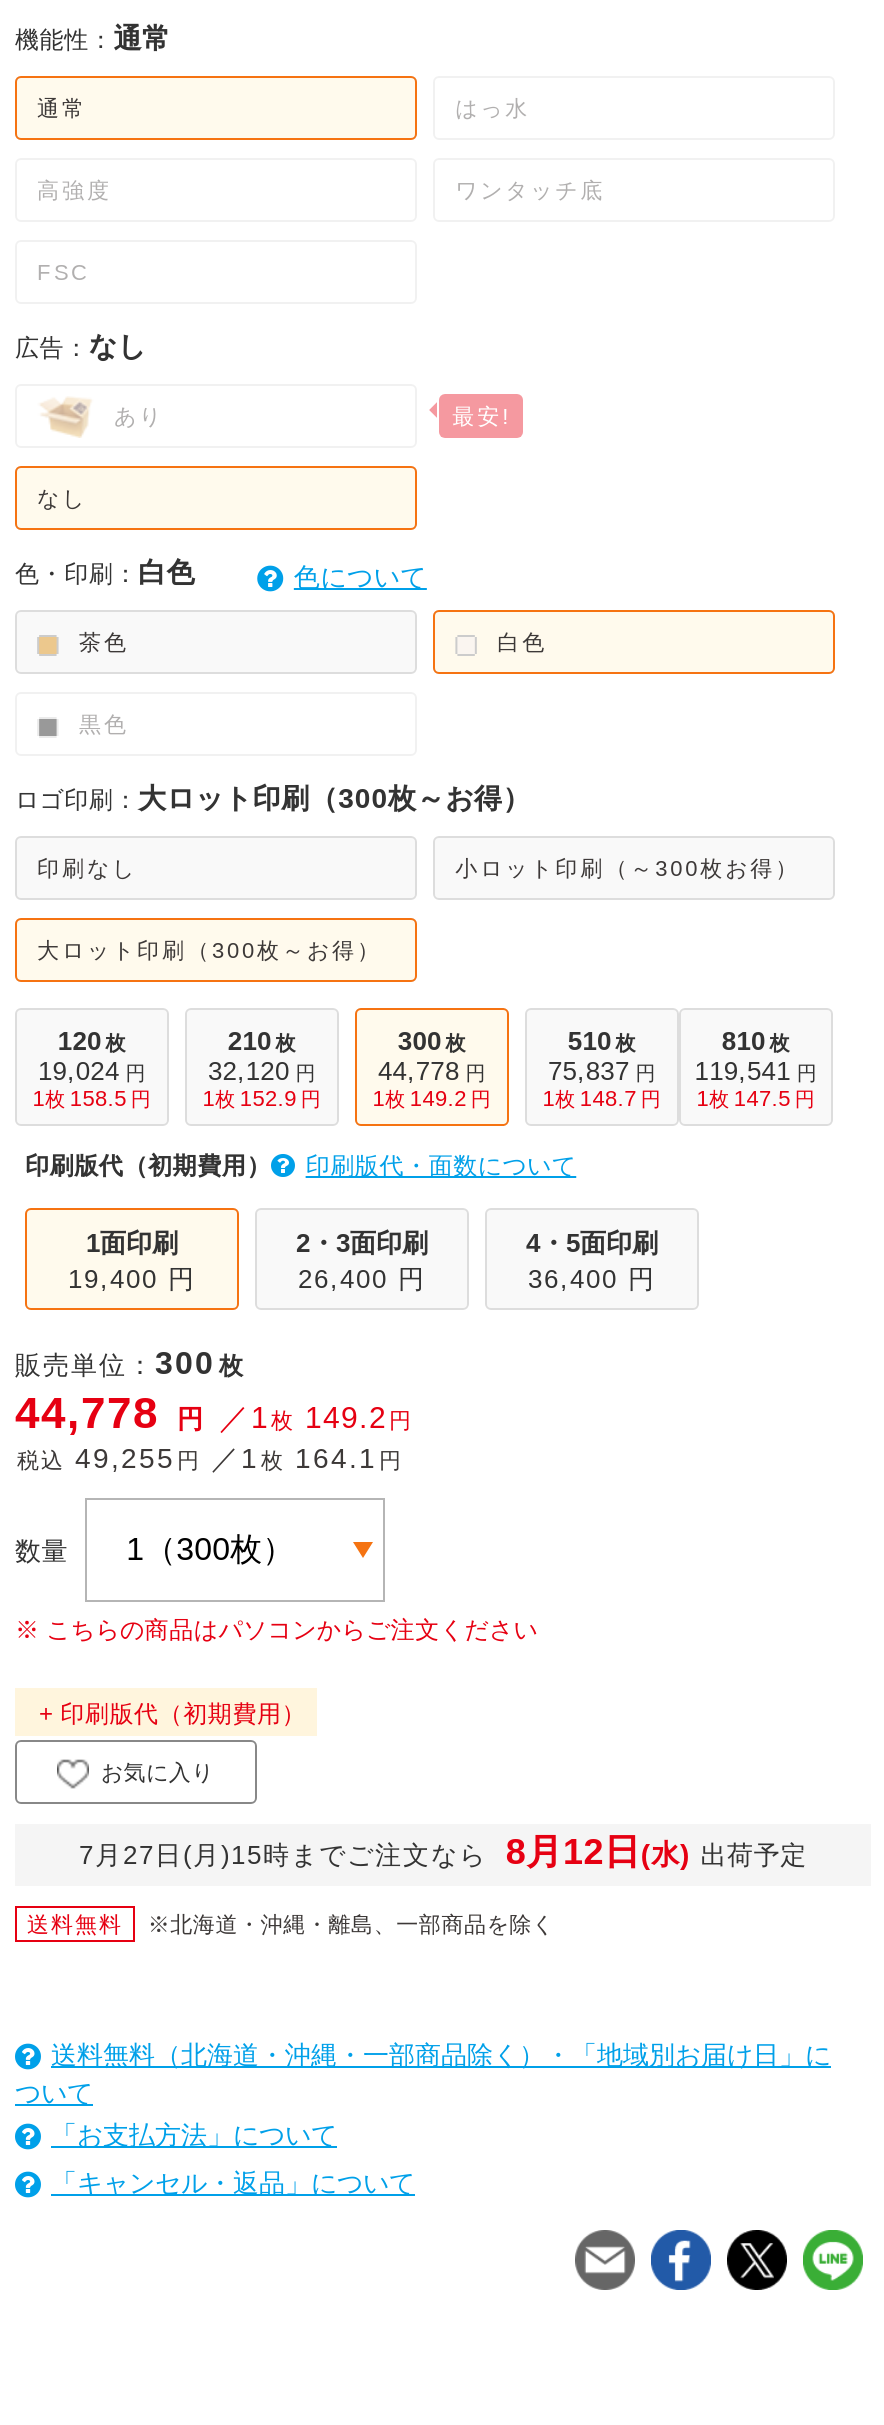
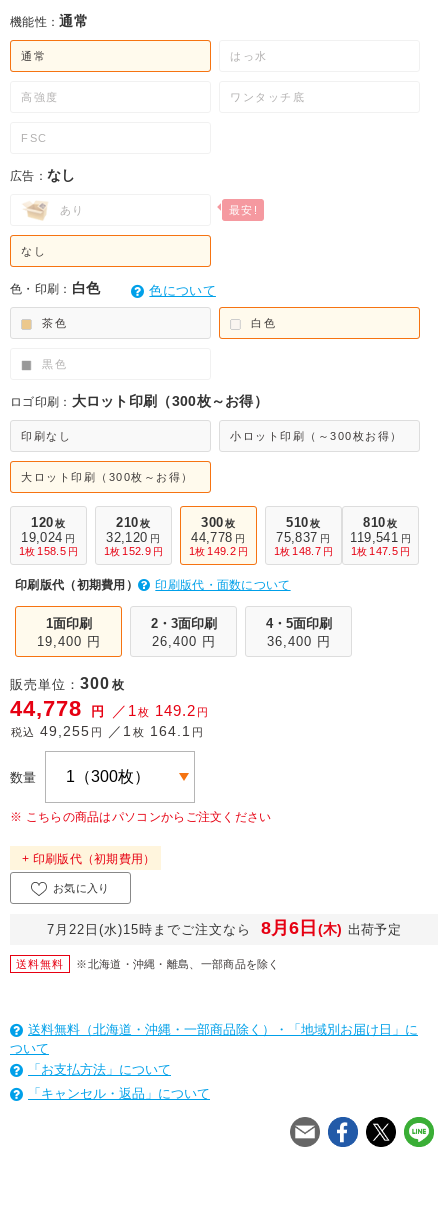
[79,1839,487,1869] 7月27日(月)15時までご注文なら -> [47,922,251,937] 7月22日(水)15時までご注文なら
[506,1831,807,1871] 8月12日(水) 出荷予定 -> [260,918,401,938] 8月6日(木) 出荷予定

